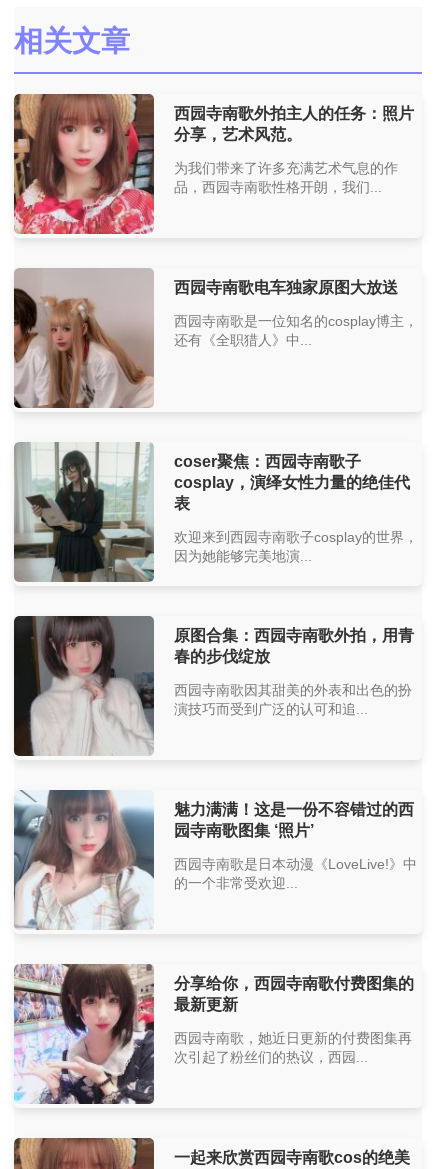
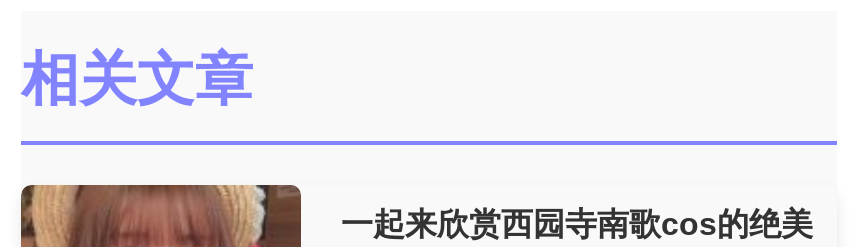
[13,105,414,235] [image] | 西园寺南歌外拍主人的任务：照片 | 分享，艺术风范。 | 为我们带来了许多充满艺术气息的作 | 品，西园寺南歌性格开朗，我们... -> none
[13,267,418,409] [image] | 西园寺南歌电车独家原图大放送 | 西园寺南歌是一位知名的cosplay博主， | 还有《全职猎人》中... -> none
[13,441,418,583] [image] | coser聚焦：西园寺南歌子 | cosplay，演绎女性力量的绝佳代 | 表 | 欢迎来到西园寺南歌子cosplay的世界， | 因为她能够完美地演... -> none
[13,615,414,757] [image] | 原图合集：西园寺南歌外拍，用青 | 春的步伐绽放 | 西园寺南歌因其甜美的外表和出色的扮 | 演技巧而受到广泛的认可和追... -> none
[13,789,417,931] [image] | 魅力满满！这是一份不容错过的西 | 园寺南歌图集 ‘照片’ | 西园寺南歌是日本动漫《LoveLive!》中 | 的一个非常受欢迎... -> none
[13,963,414,1105] [image] | 分享给你，西园寺南歌付费图集的 | 最新更新 | 西园寺南歌，她近日更新的付费图集再 | 次引起了粉丝们的热议，西园... -> none

